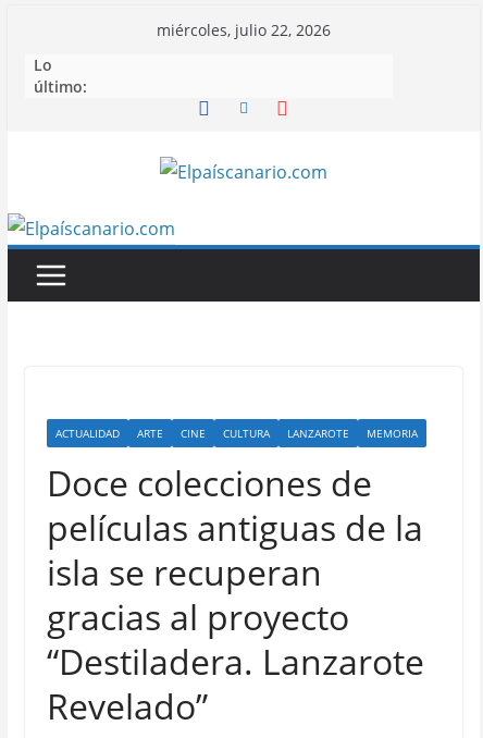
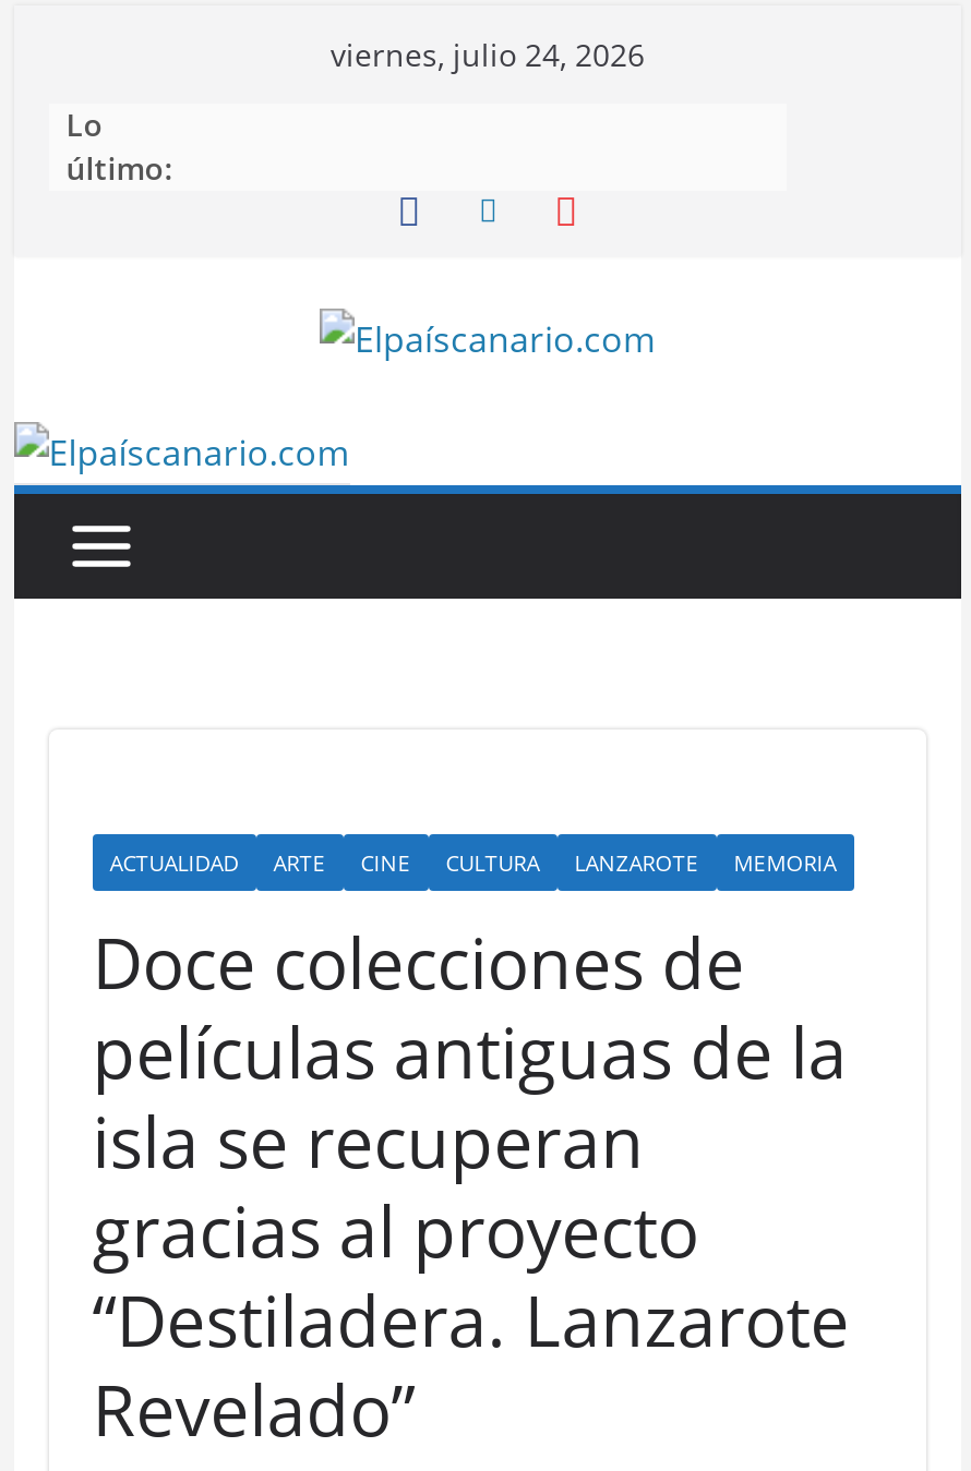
[157,20,331,40] miércoles, julio 22, 2026 -> [331,34,645,75] viernes, julio 24, 2026

